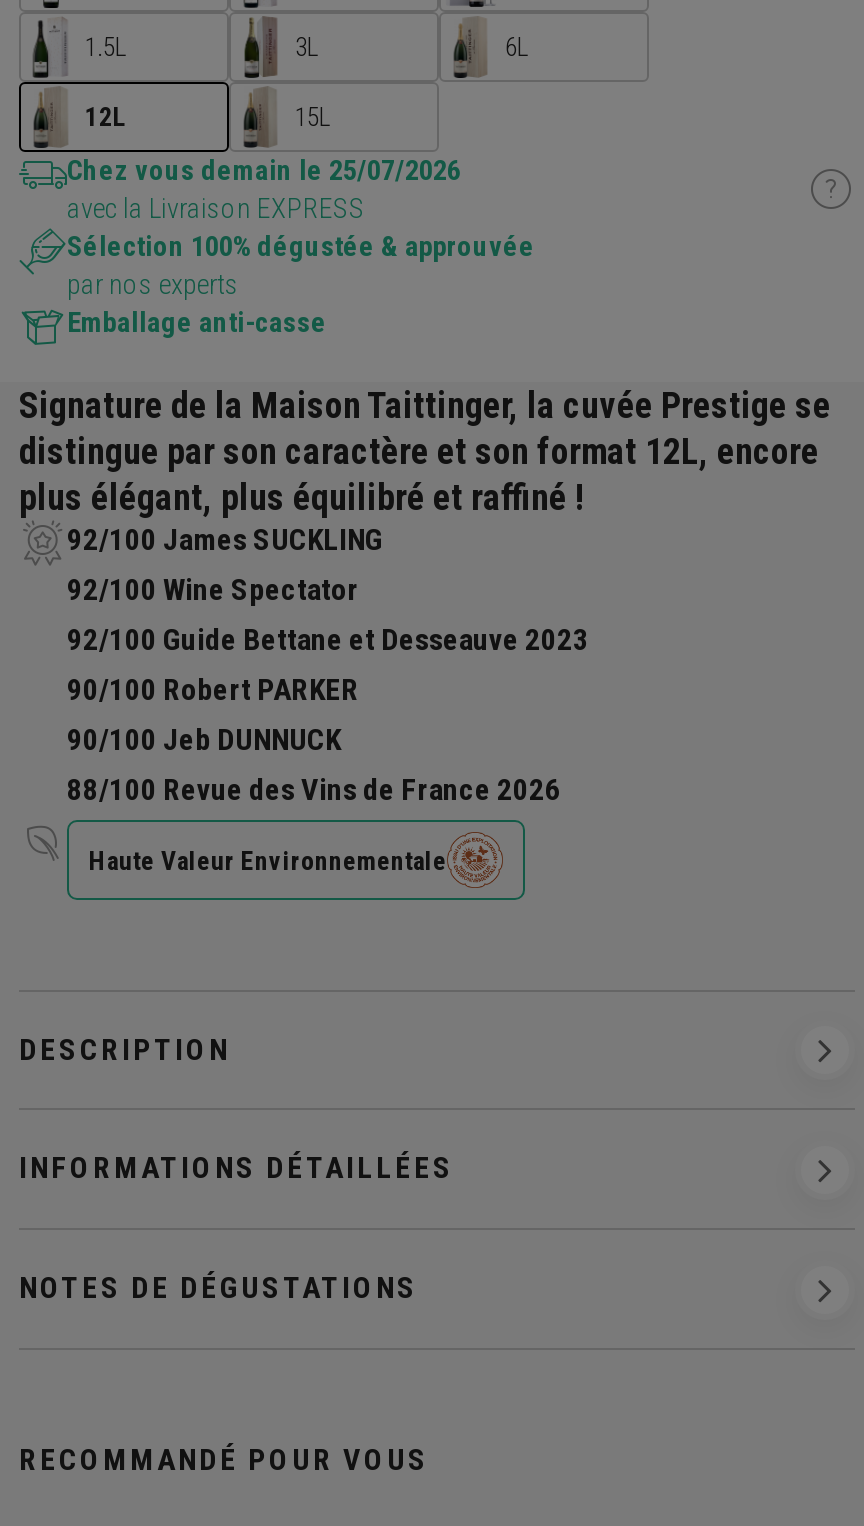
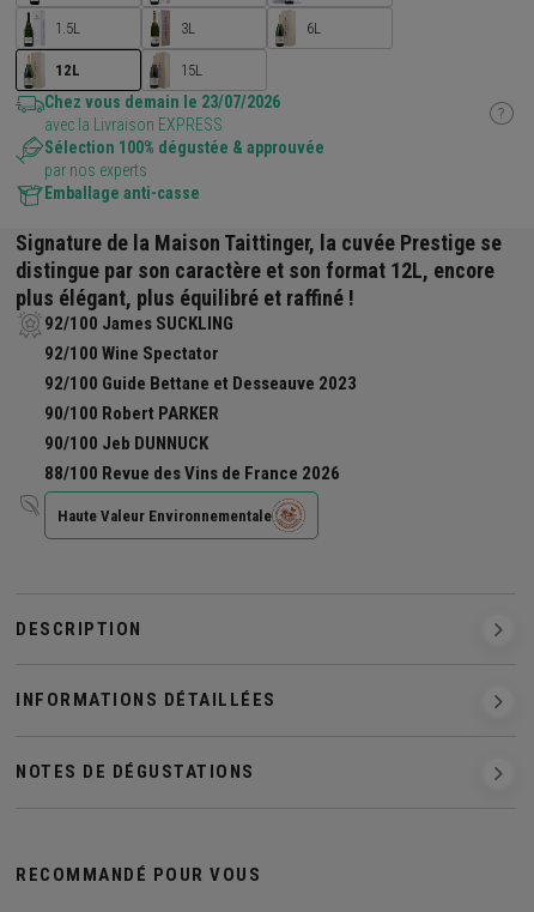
[67,154,461,186] Chez vous demain le 25/07/2026 -> [44,92,280,111] Chez vous demain le 23/07/2026

